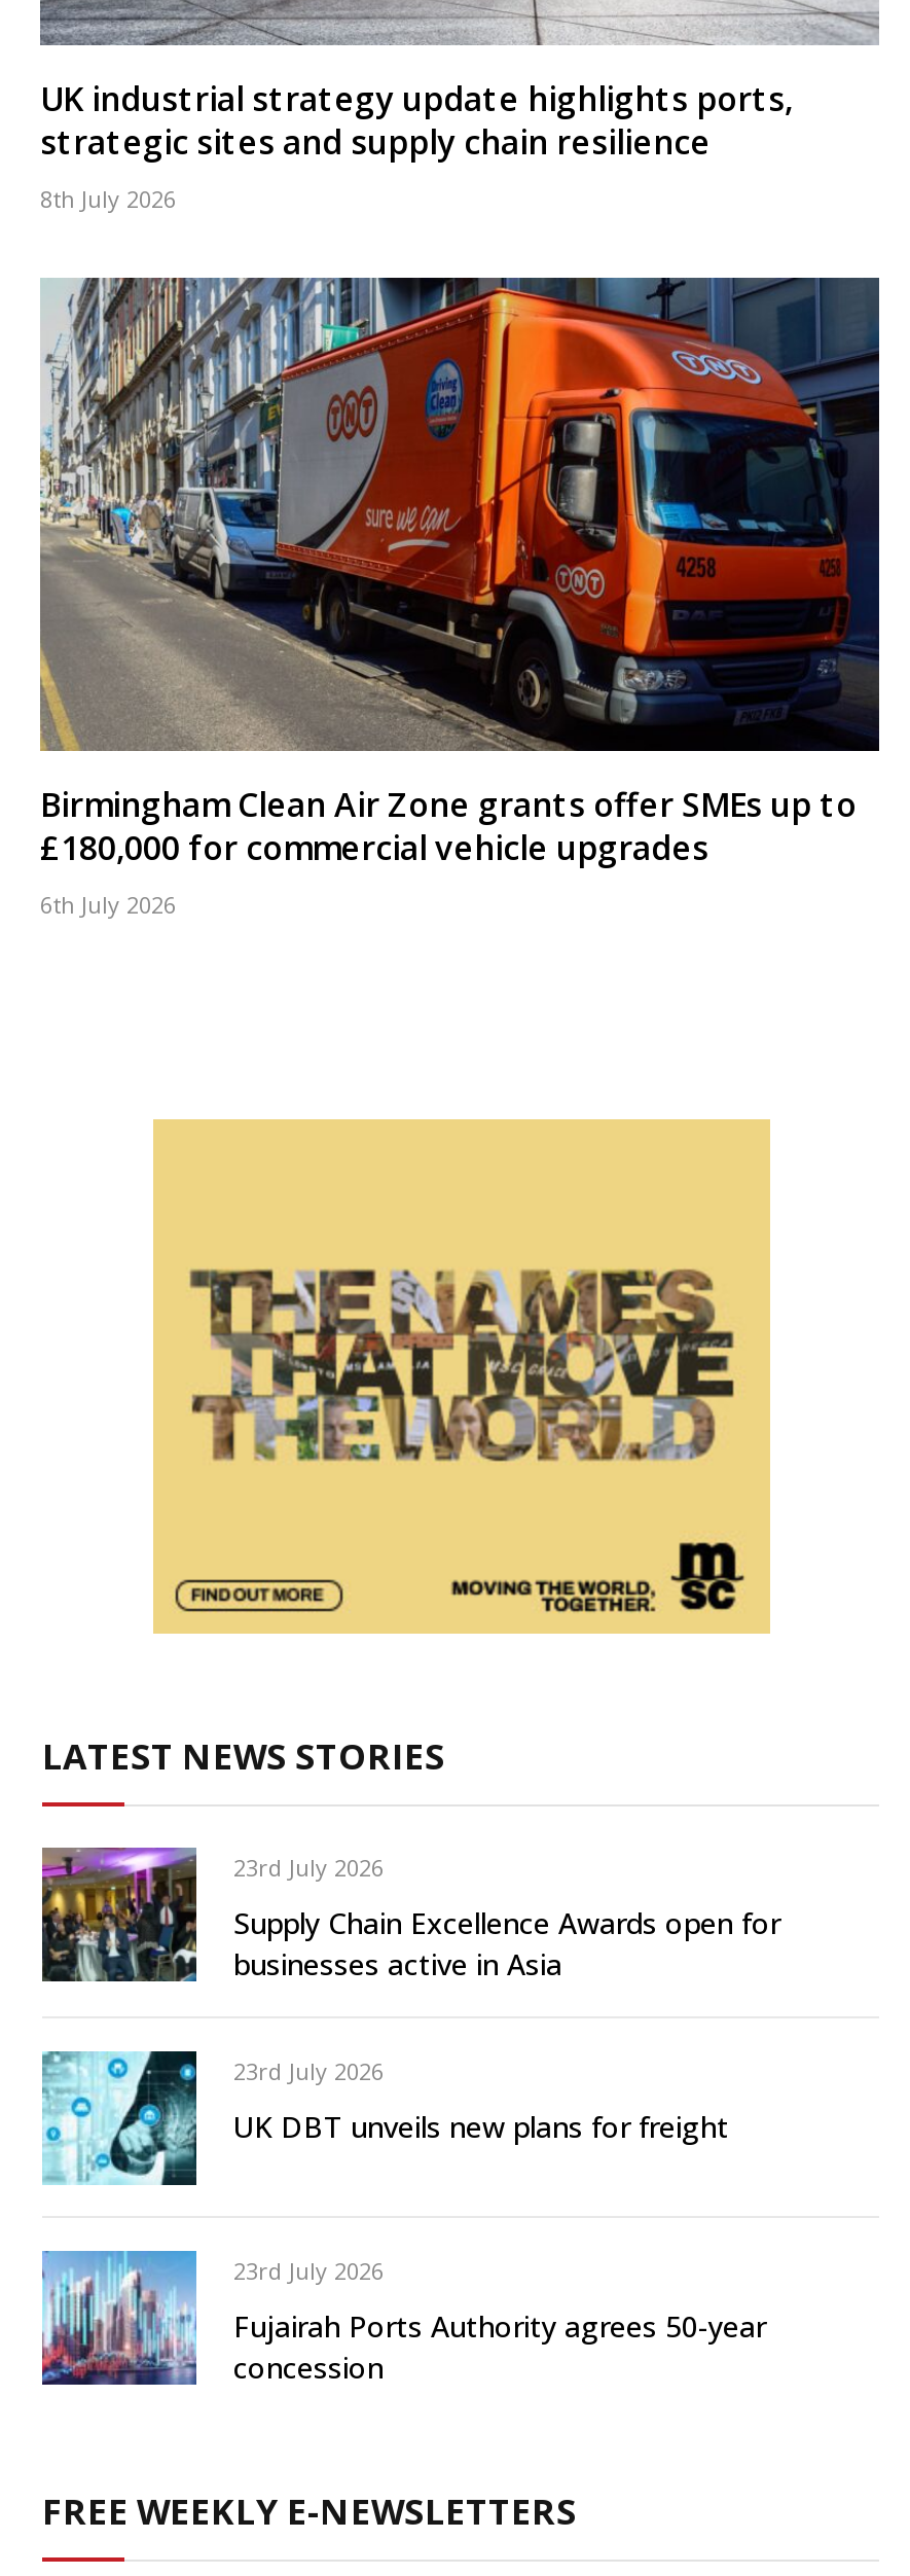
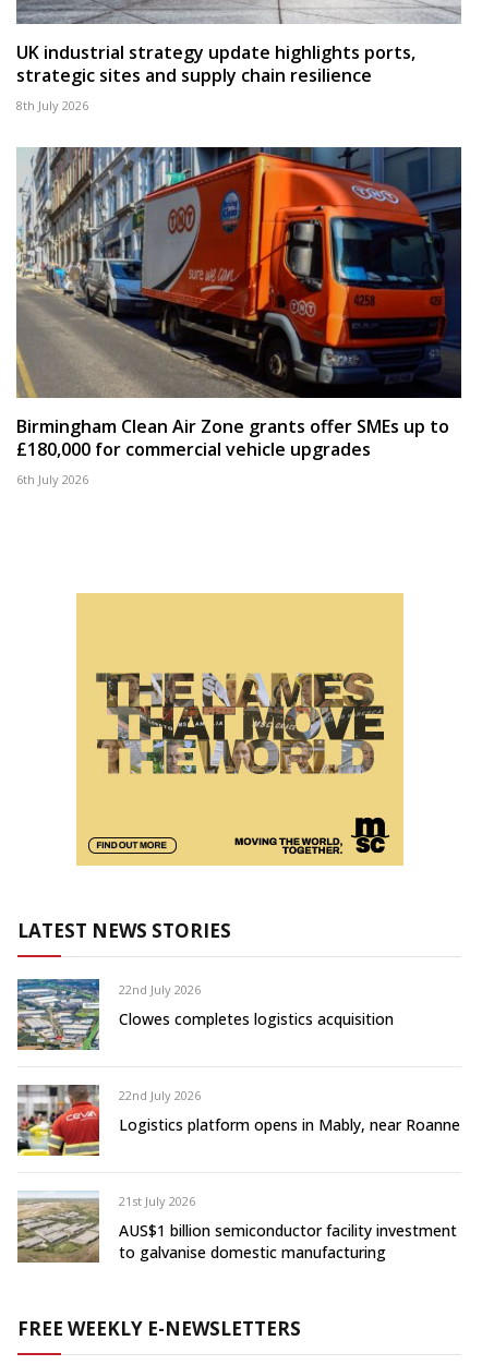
[40,1846,384,1983] [image] | 23rd July 2026 -> [16,978,201,1051] [image] | 22nd July 2026
[233,1903,780,1983] Supply Chain Excellence Awards open for | businesses active in Asia -> [119,1008,394,1029] Clowes completes logistics acquisition
[42,2049,384,2185] [image] | 23rd July 2026 -> [16,1084,201,1157] [image] | 22nd July 2026
[233,2106,729,2146] UK DBT unveils new plans for freight -> [119,1114,460,1135] Logistics platform opens in Mably, near Roanne
[42,2249,384,2385] [image] | 23rd July 2026 -> [16,1193,195,1264] [image] | 21st July 2026
[233,2306,766,2387] Fujairah Ports Authority agrees 50-year | concession -> [119,1220,457,1263] AUS$1 billion semiconductor facility investment | to galvanise domestic manufacturing

